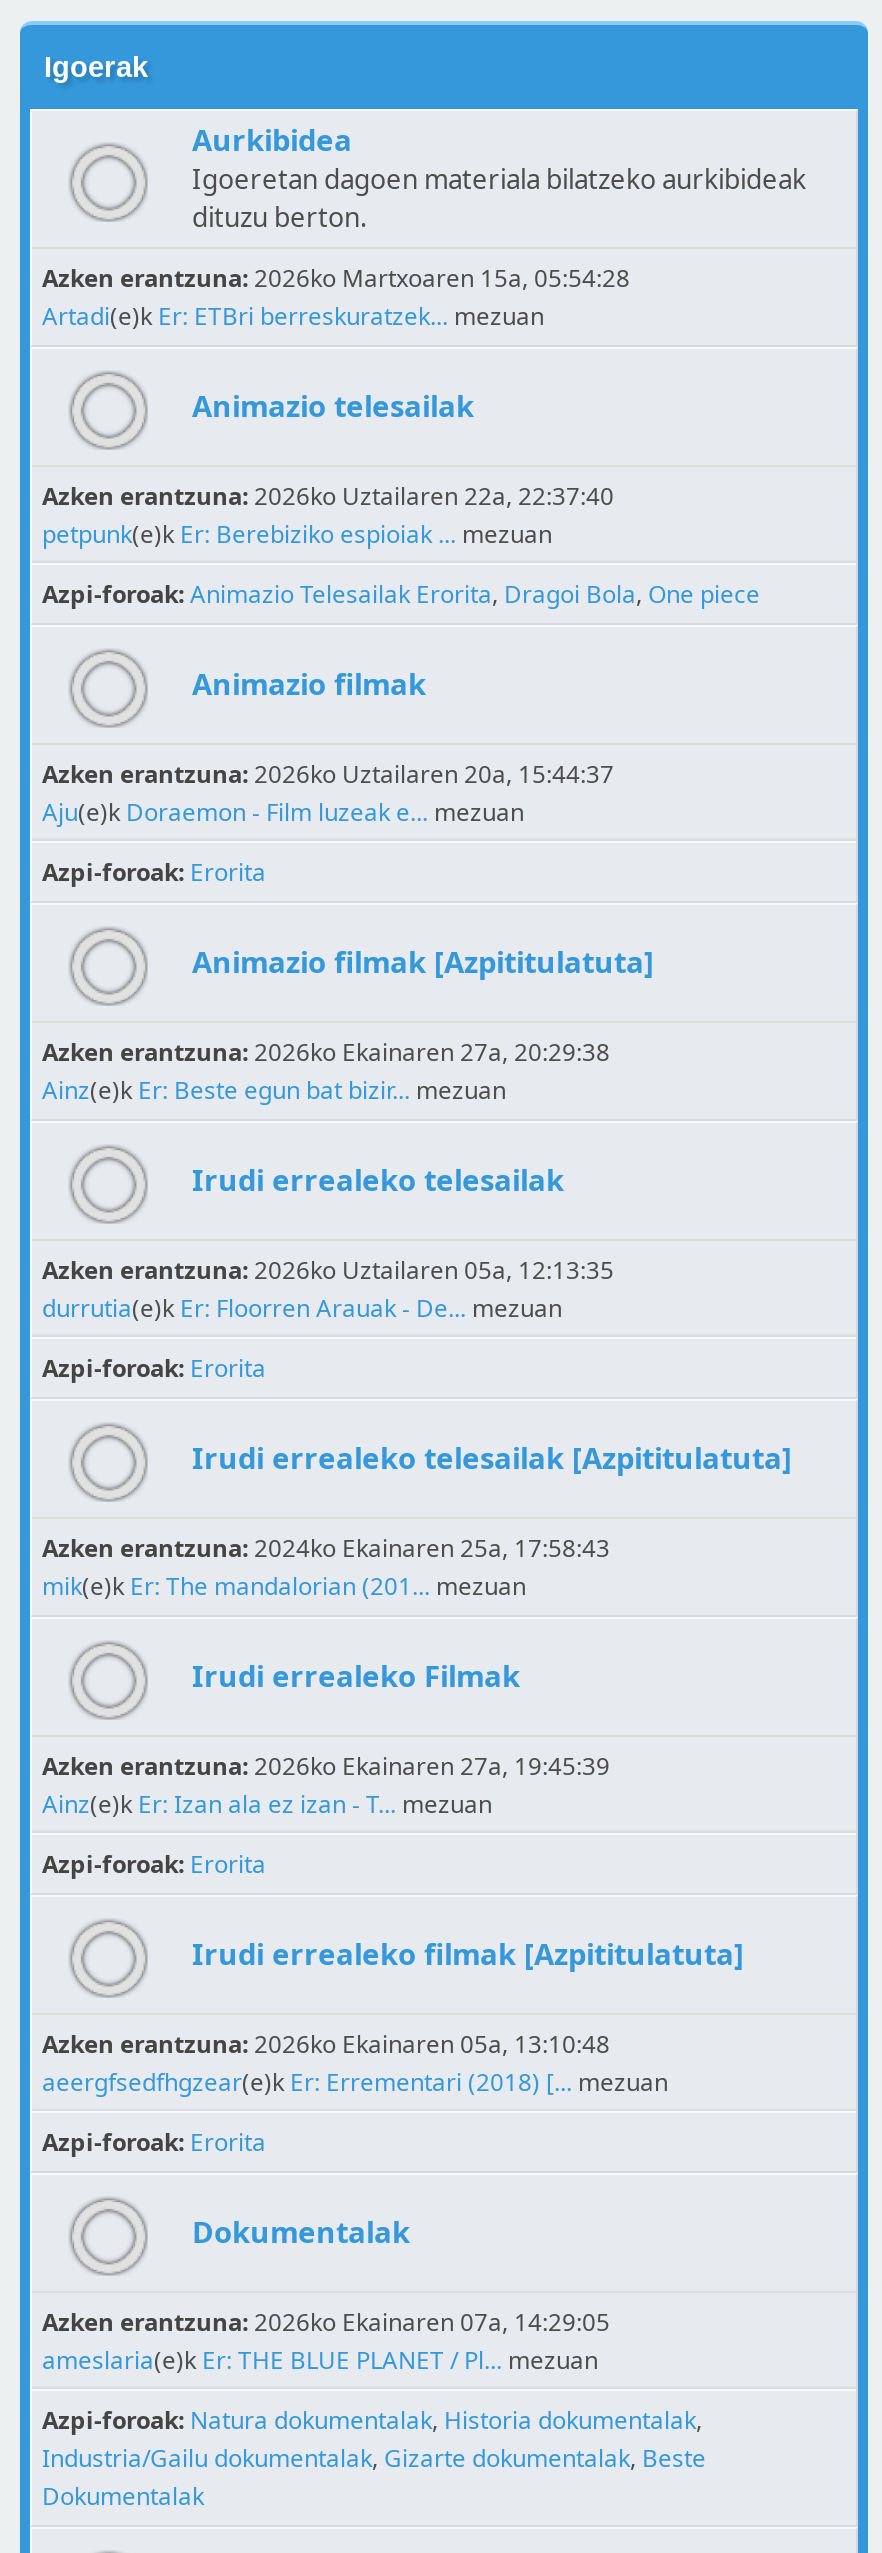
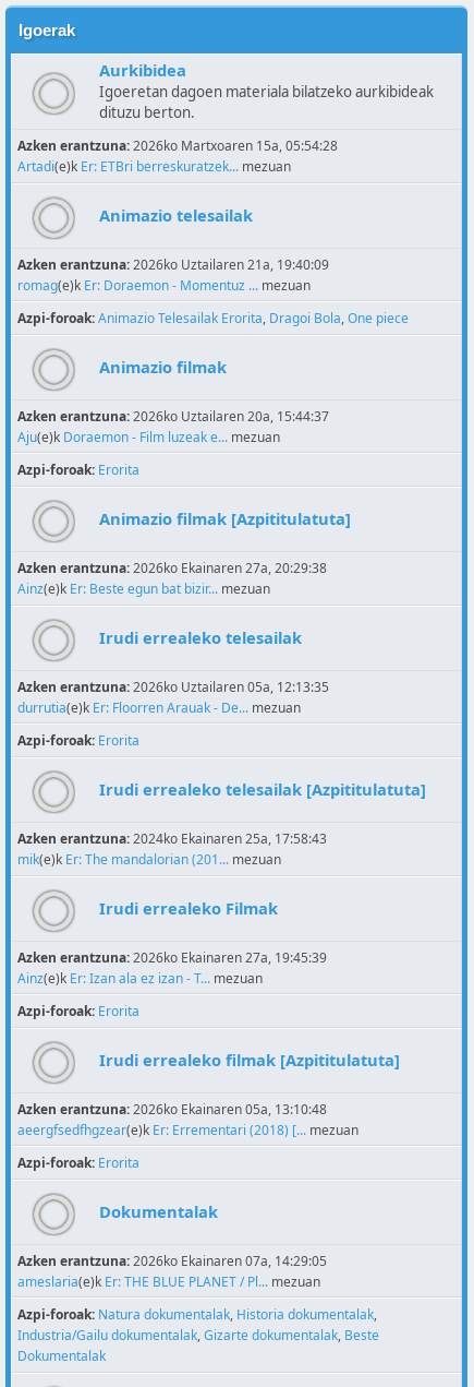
[42,479,614,551] Azken erantzuna: 2026ko Uztailaren 22a, 22:37:40 | petpunk(e)k Er: Berebiziko espioiak ... mezuan -> [17,255,329,295] Azken erantzuna: 2026ko Uztailaren 21a, 19:40:09 | romag(e)k Er: Doraemon - Momentuz ... mezuan

